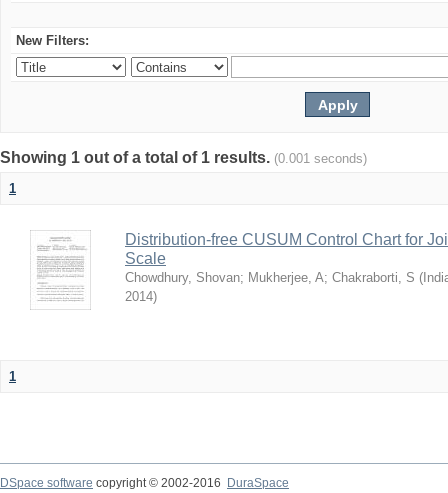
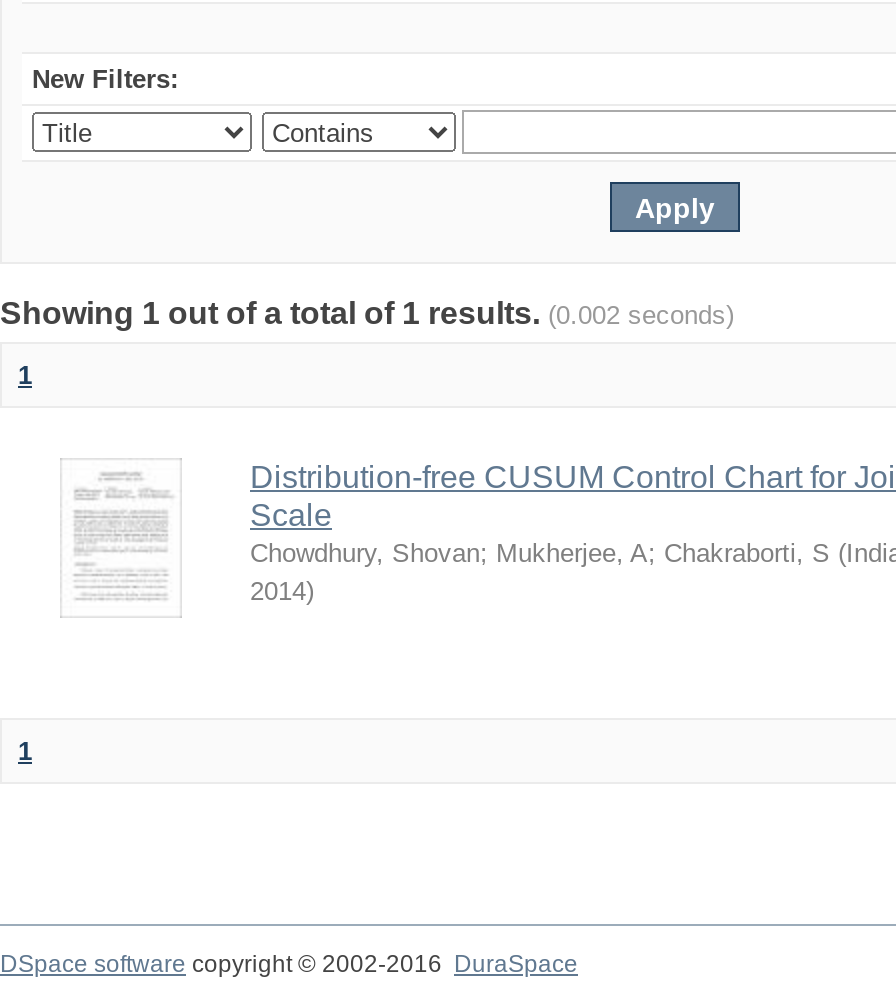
[0,149,367,166] Showing 1 out of a total of 1 results. (0.001 seconds) -> [0,296,734,330] Showing 1 out of a total of 1 results. (0.002 seconds)

